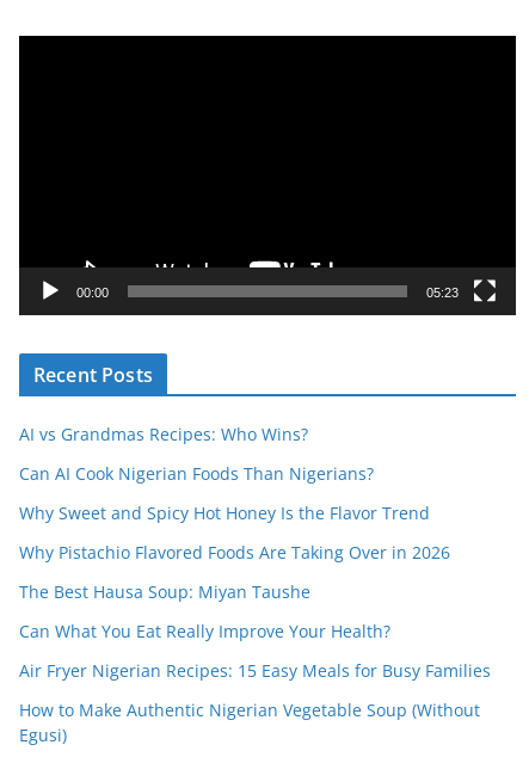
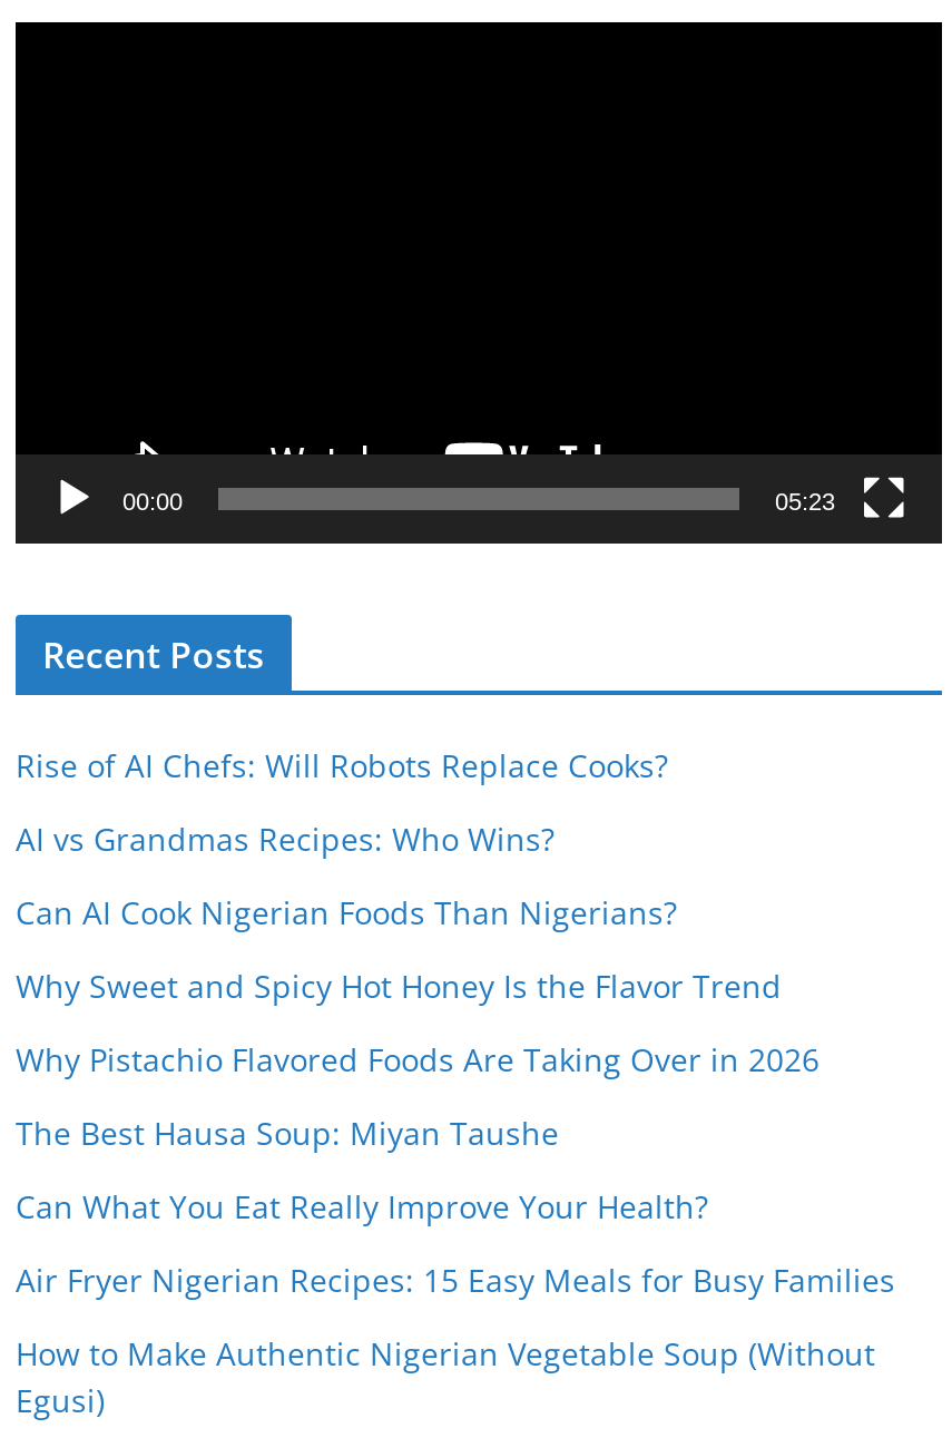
none -> [16,744,668,786] Rise of AI Chefs: Will Robots Replace Cooks?

